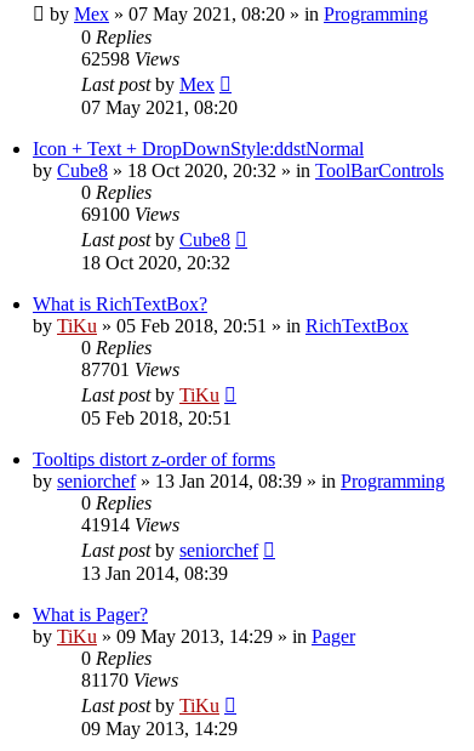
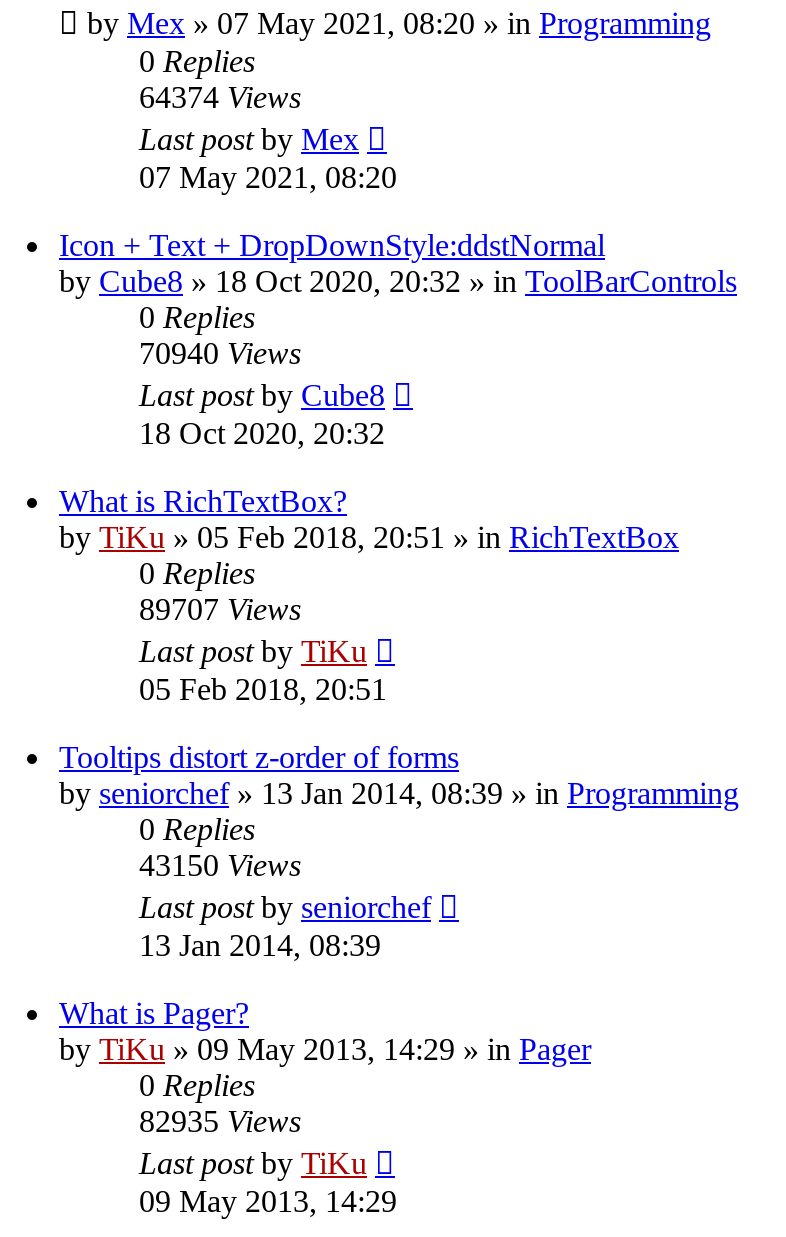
[81,48,179,69] 62598 Views -> [139,80,301,114] 64374 Views
[81,204,179,224] 69100 Views -> [139,336,301,370] 70940 Views
[81,359,179,380] 87701 Views -> [139,592,301,626] 89707 Views
[81,514,179,535] 41914 Views -> [139,848,301,882] 43150 Views
[81,670,178,690] 81170 Views -> [139,1104,301,1138] 82935 Views

